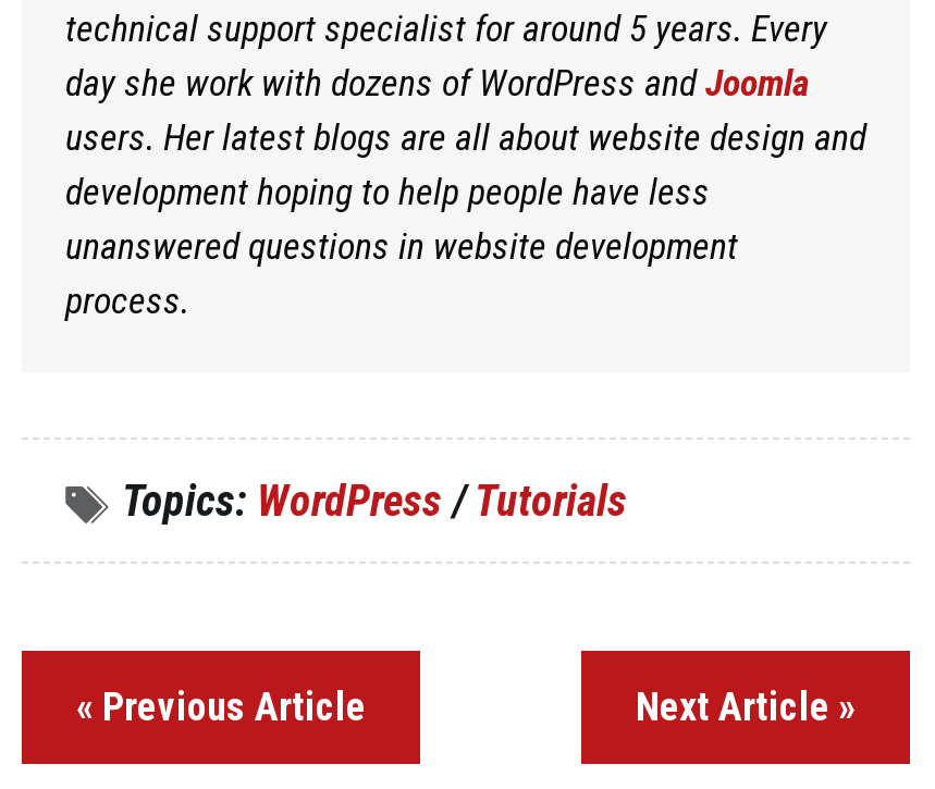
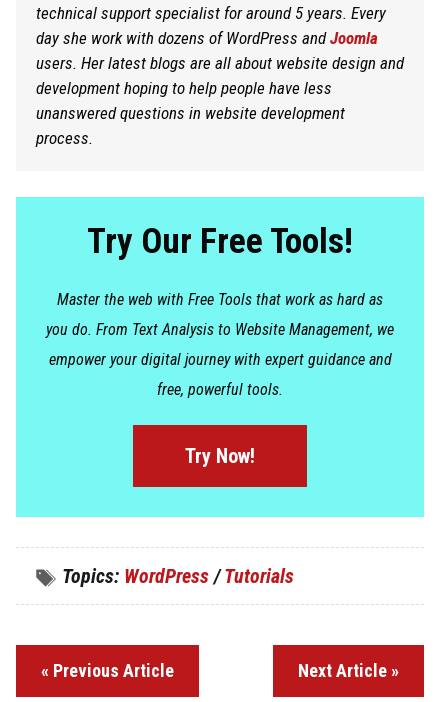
none -> [15,196,425,518] [image] | Try Our Free Tools! | Master the web with Free Tools that work as hard as | you do. From Text Analysis to Website Management, we | empower your digital journey with expert guidance and | free, powerful tools. | Try Now!

